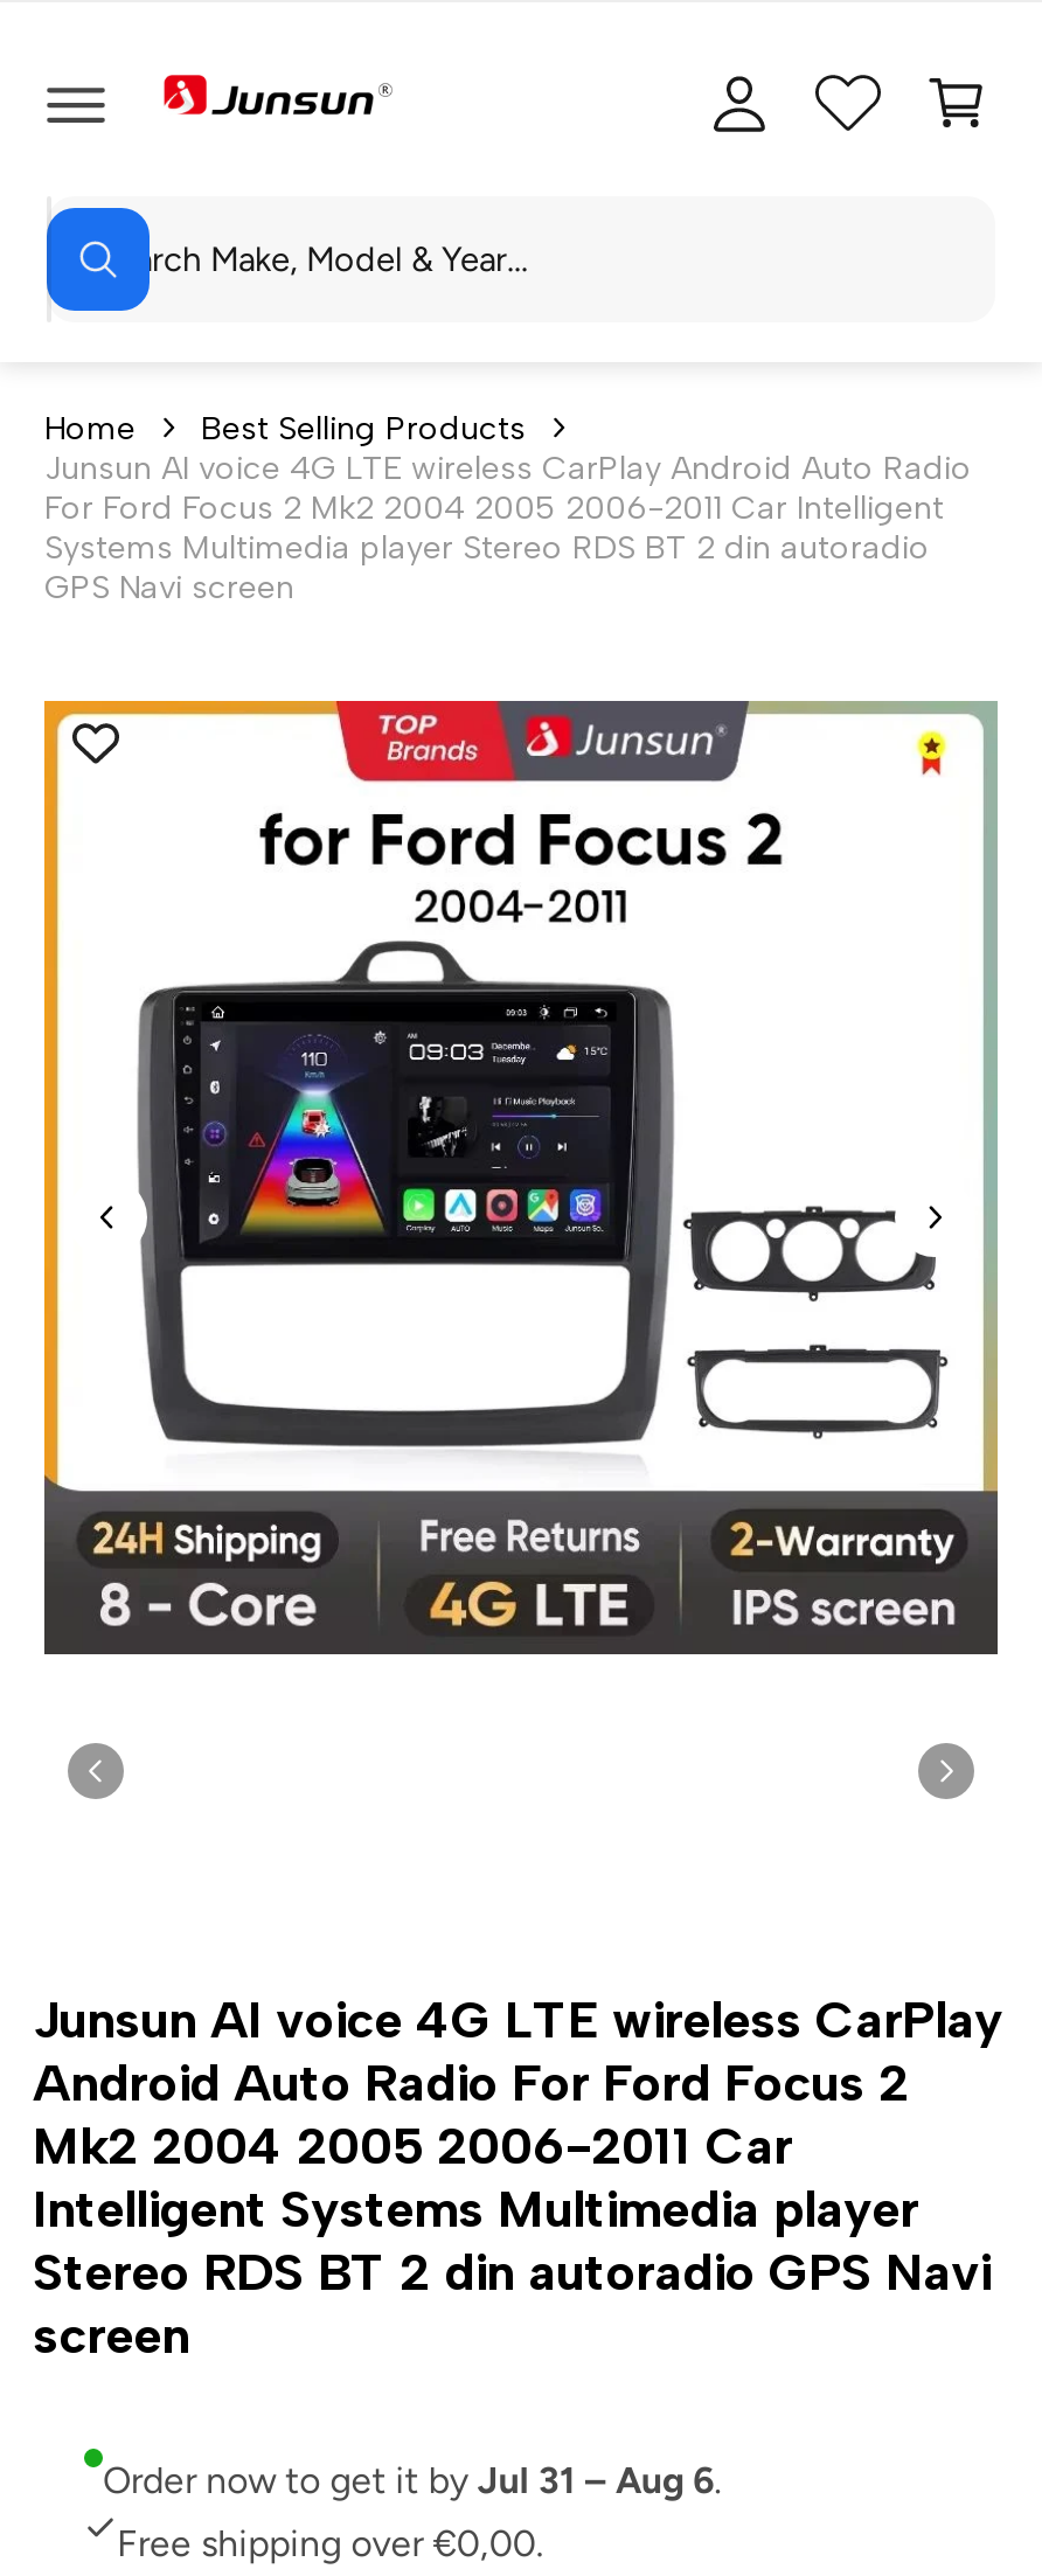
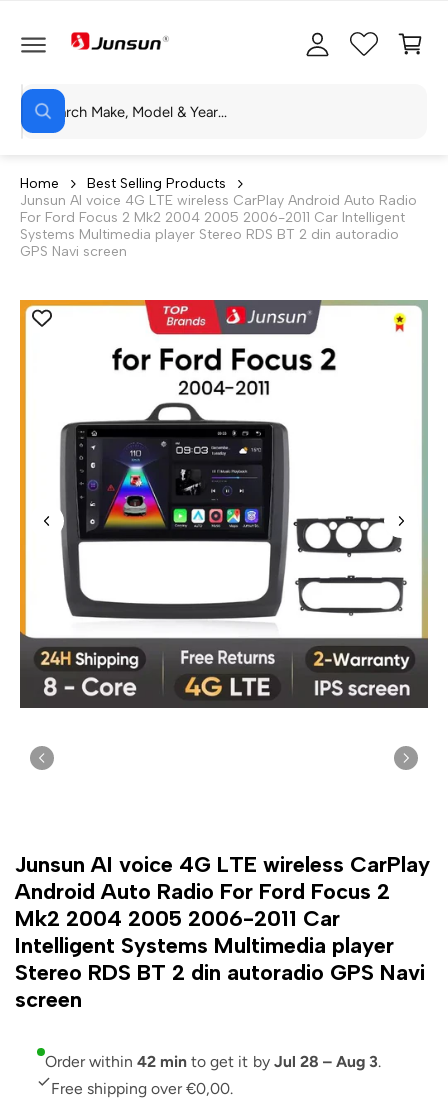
[103,2458,721,2502] Order now to get it by Jul 31 – Aug 6. -> [45,1052,381,1071] Order within 42 min to get it by Jul 28 – Aug 3.

